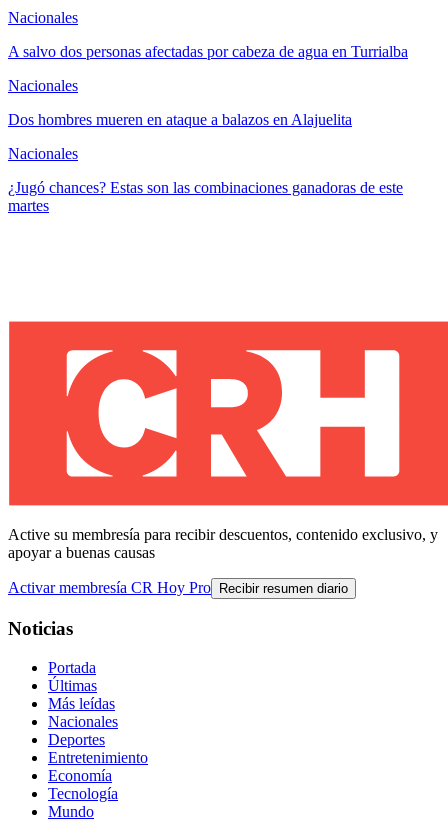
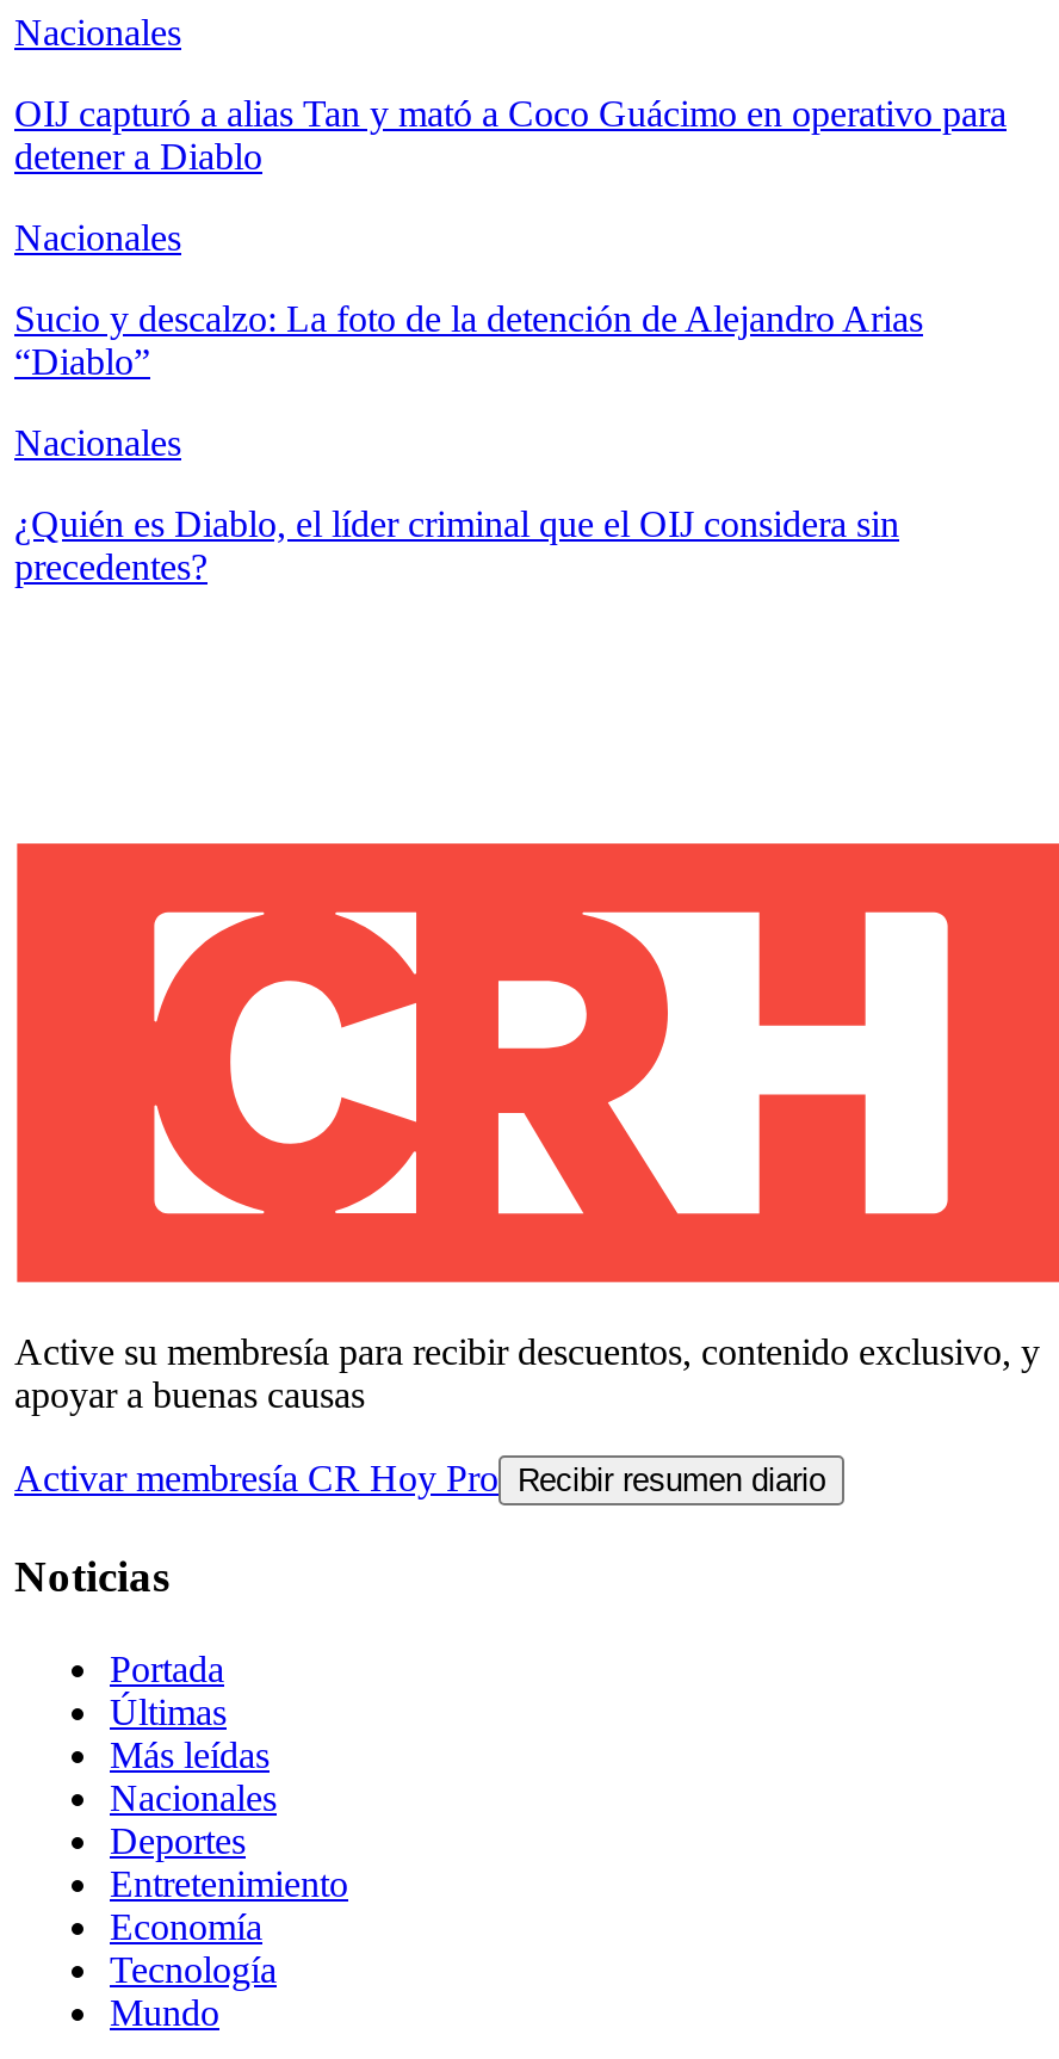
[8,43,408,60] A salvo dos personas afectadas por cabeza de agua en Turrialba -> [14,93,1007,177] OIJ capturó a alias Tan y mató a Coco Guácimo en operativo para | detener a Diablo
[8,111,352,128] Dos hombres mueren en ataque a balazos en Alajuelita -> [14,298,923,382] Sucio y descalzo: La foto de la detención de Alejandro Arias | “Diablo”
[8,179,403,214] ¿Jugó chances? Estas son las combinaciones ganadoras de este | martes -> [14,504,899,587] ¿Quién es Diablo, el líder criminal que el OIJ considera sin | precedentes?

